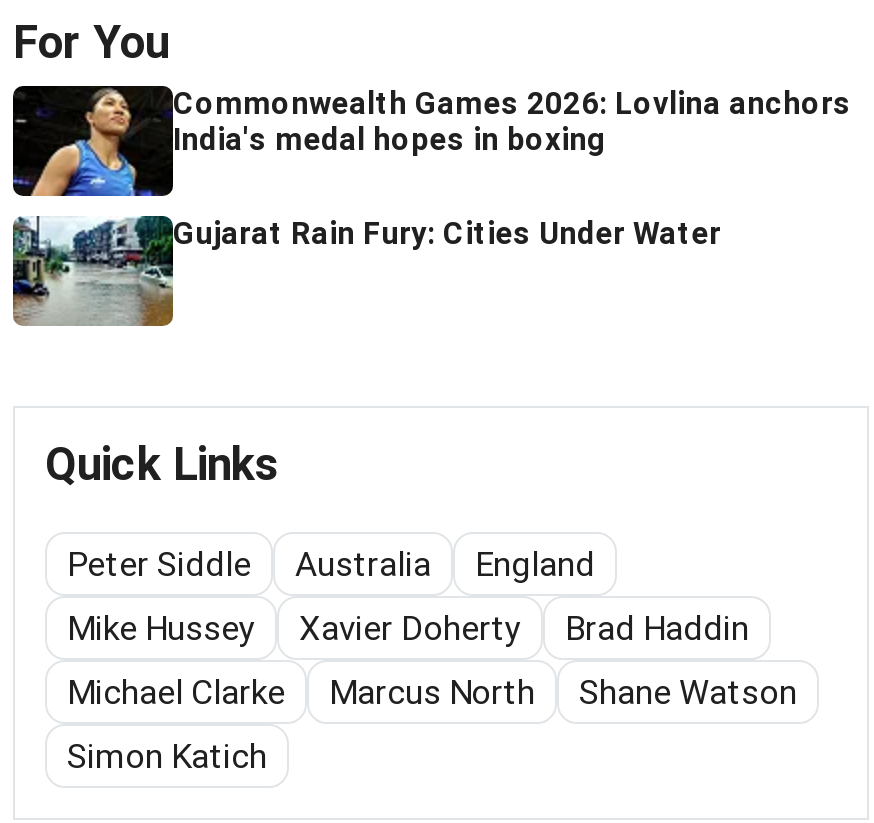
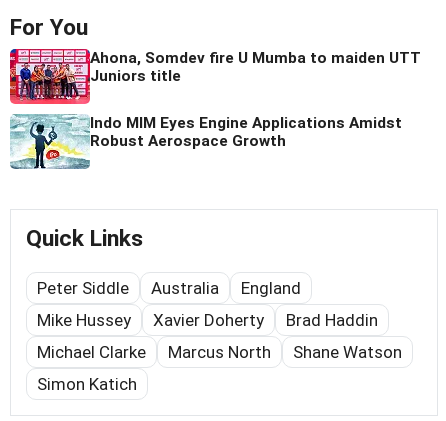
[11,84,851,198] [image] | Commonwealth Games 2026: Lovlina anchors | India's medal hopes in boxing -> [9,48,421,105] [image] | Ahona, Somdev fire U Mumba to maiden UTT | Juniors title
[11,216,721,328] [image] | Gujarat Rain Fury: Cities Under Water -> [10,114,402,170] [image] | Indo MIM Eyes Engine Applications Amidst | Robust Aerospace Growth

